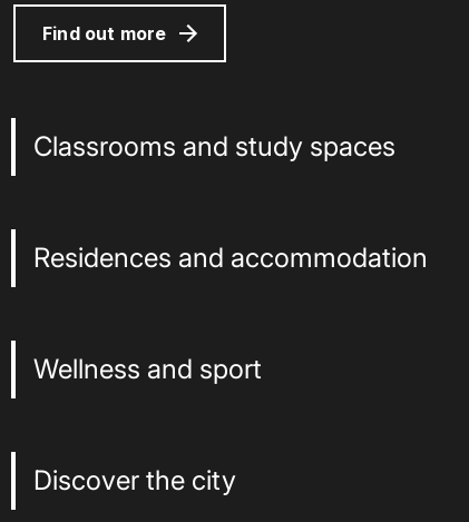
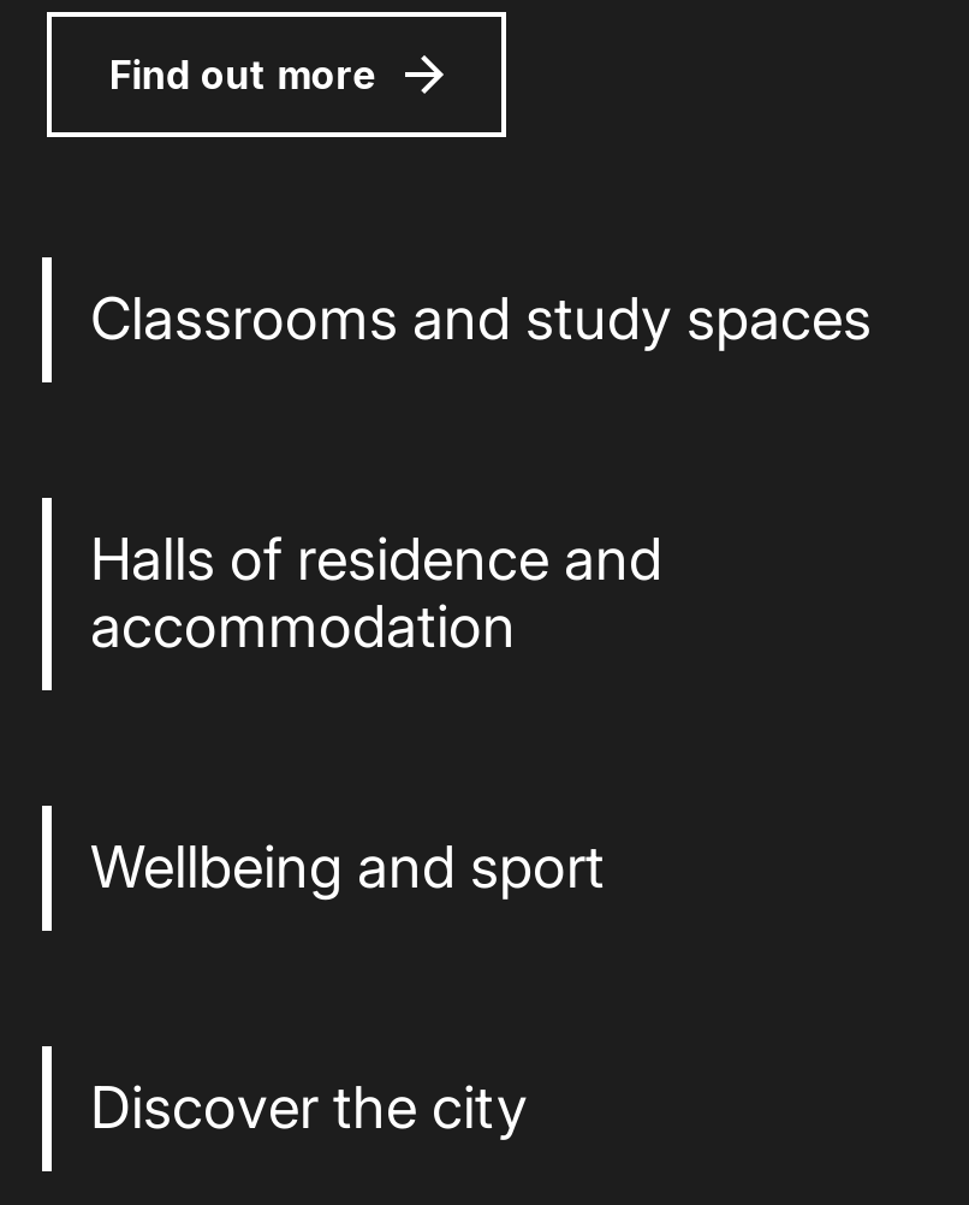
[33,242,428,274] Residences and accommodation -> [90,525,662,662] Halls of residence and | accommodation
[33,353,262,385] Wellness and sport -> [90,833,605,902] Wellbeing and sport

